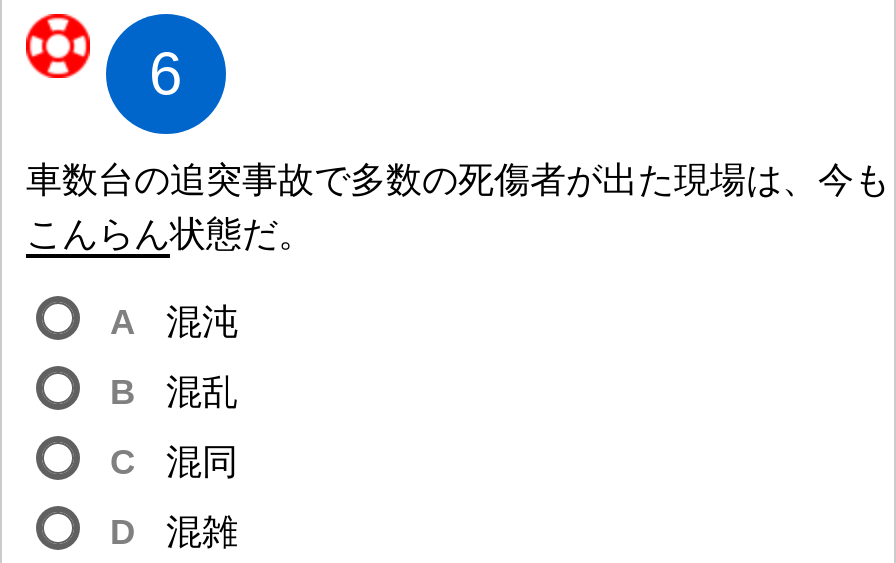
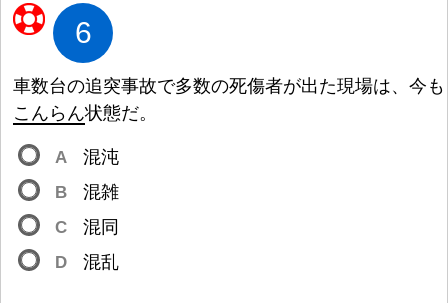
moved [166,372,238,412] -> [83,252,119,272]: 混乱
moved [166,512,238,552] -> [83,182,119,202]: 混雑

